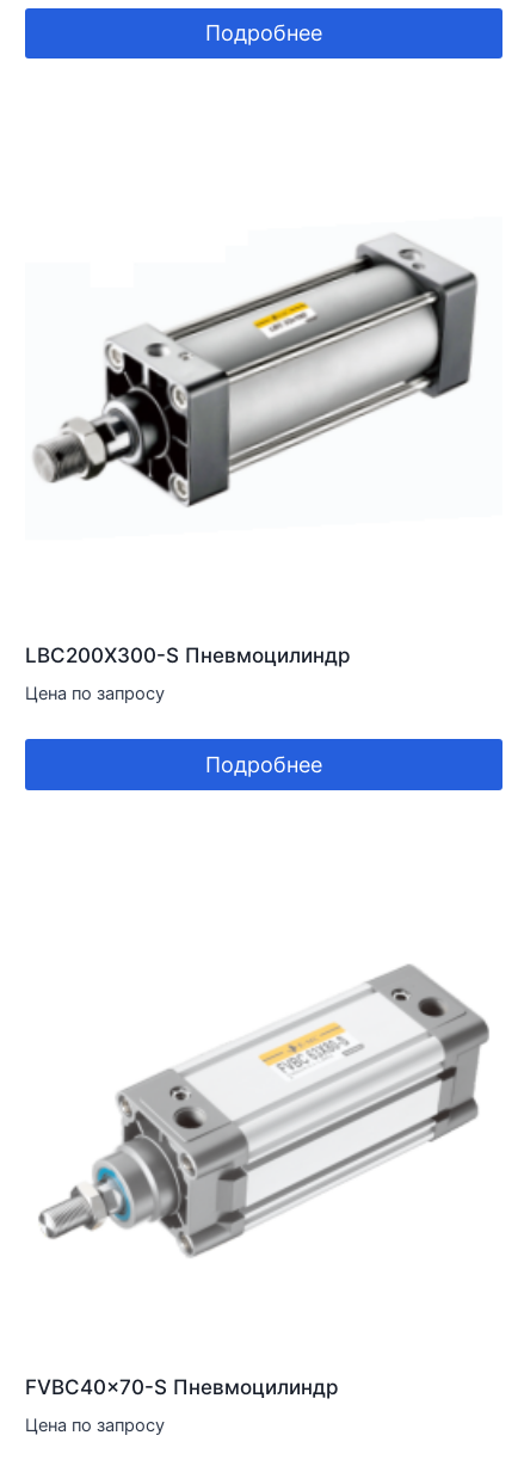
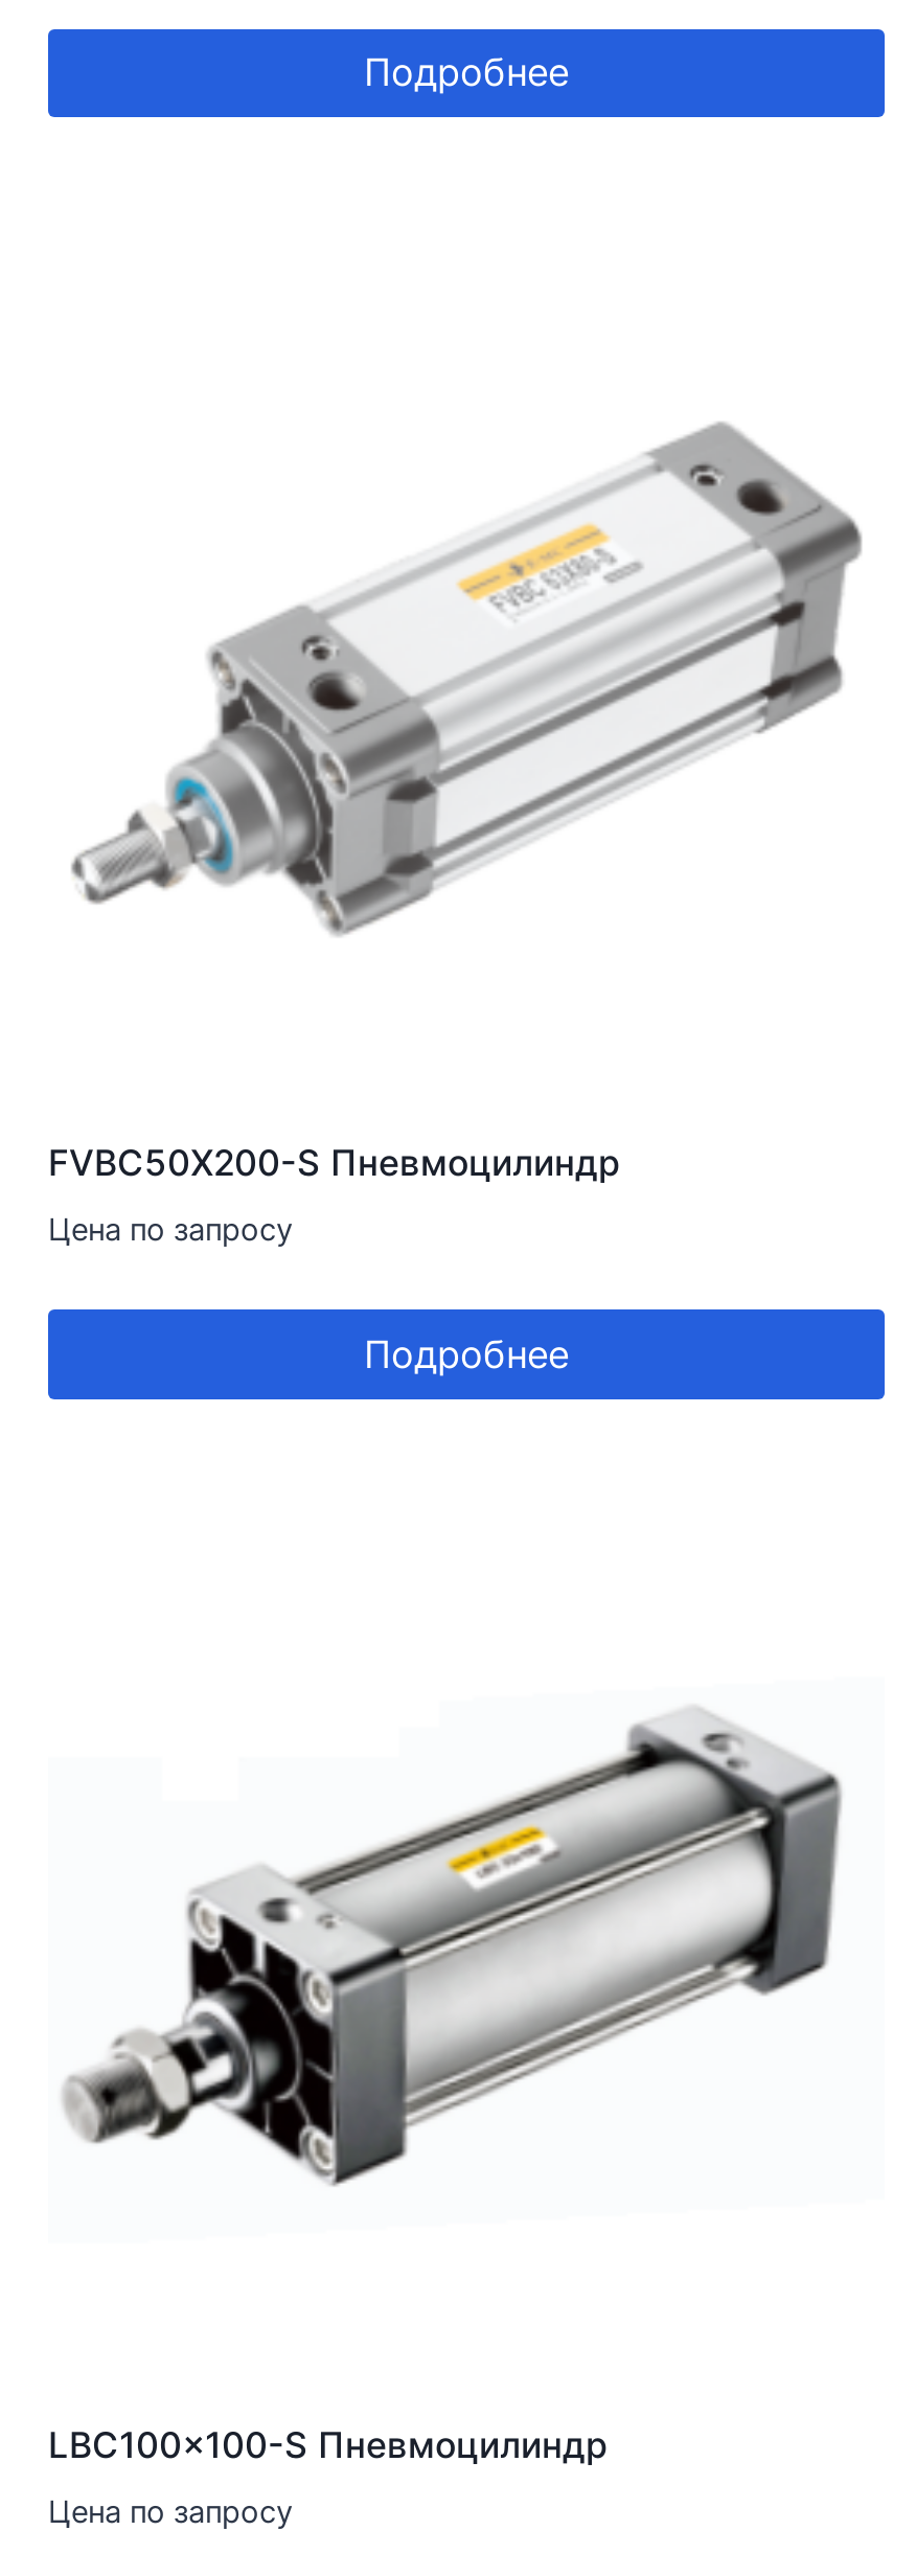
moved [32,234,488,524] -> [61,1707,860,2215]: [image]
[25,643,351,667] LBC200X300-S Пневмоцилиндр -> [48,1142,621,1184] FVBC50X200-S Пневмоцилиндр
moved [33,963,489,1258] -> [63,423,862,937]: [image]
[25,1375,339,1399] FVBC40x70-S Пневмоцилиндр -> [48,2424,609,2466] LBC100x100-S Пневмоцилиндр

